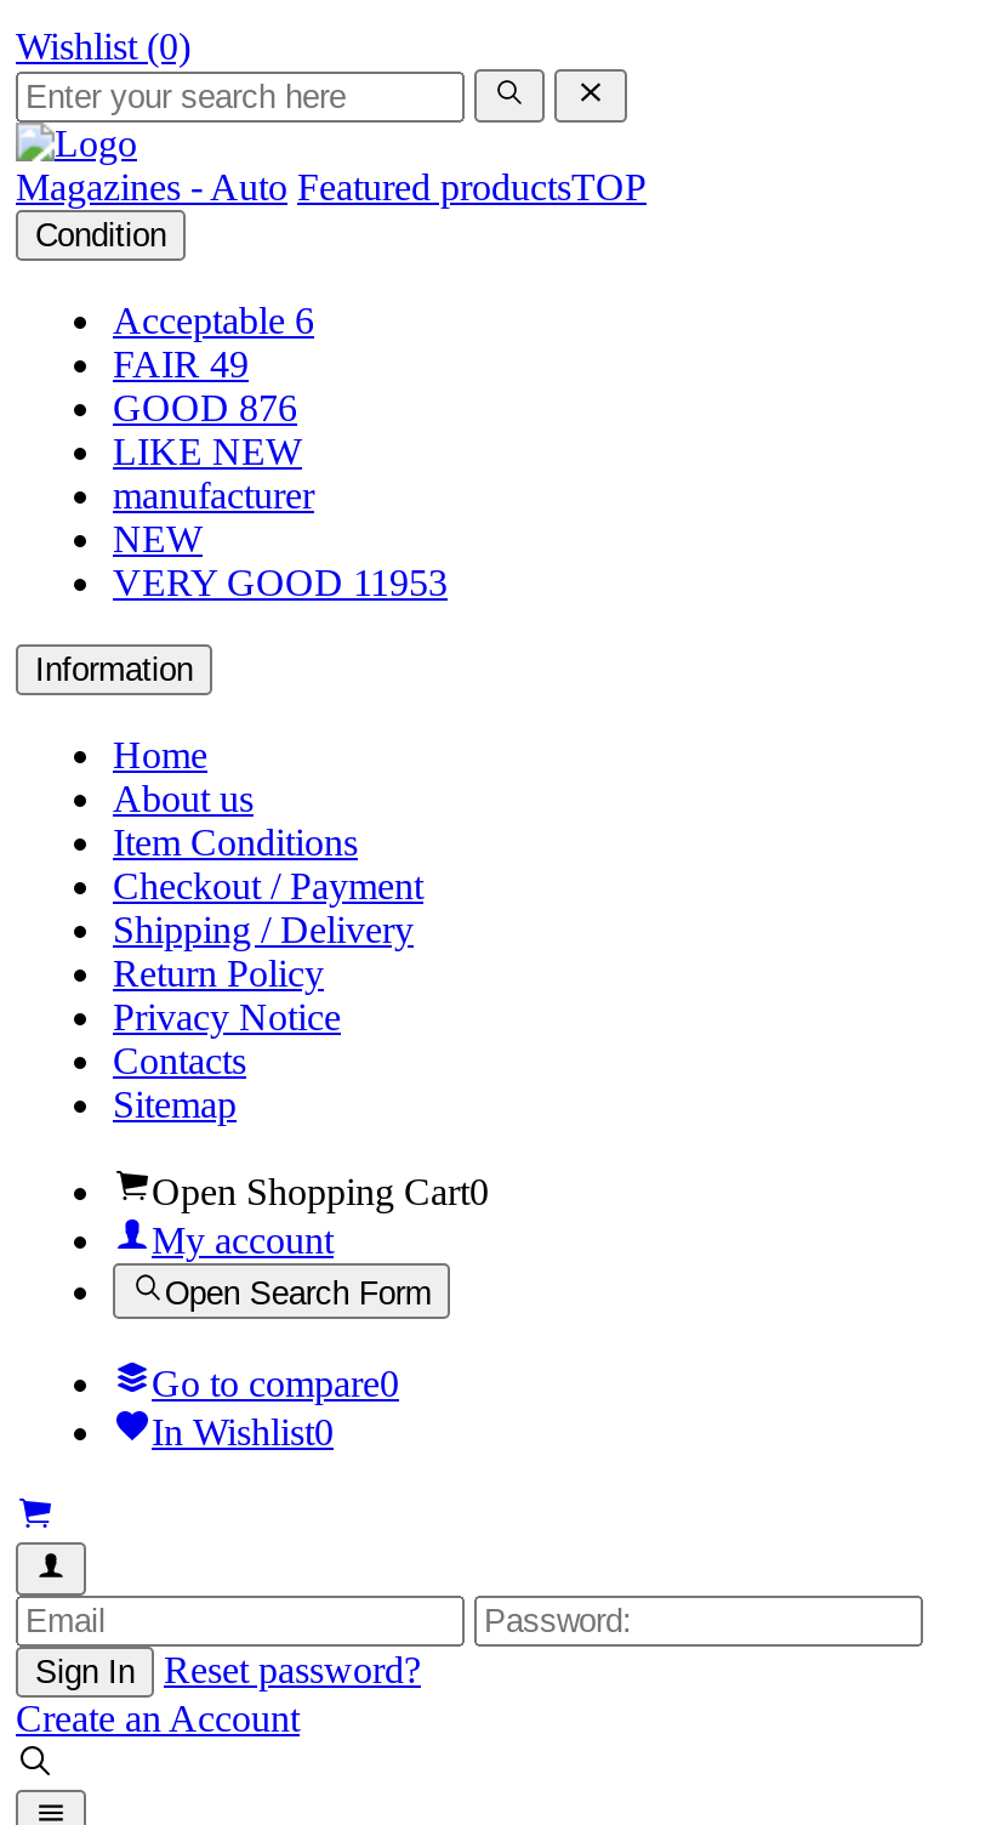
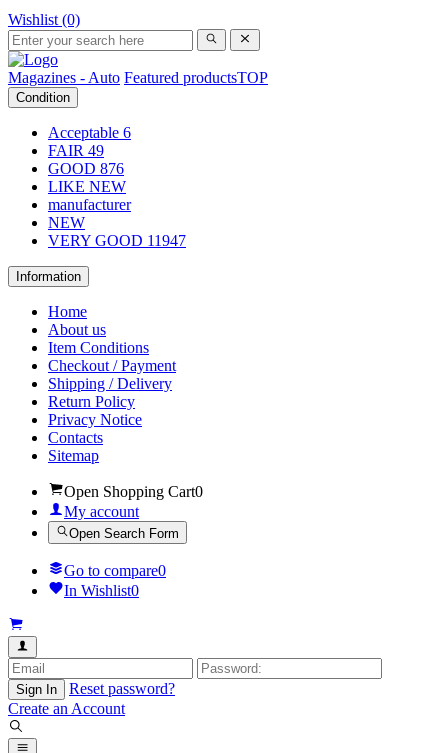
[113,563,448,604] VERY GOOD 11953 -> [48,232,186,249] VERY GOOD 11947

